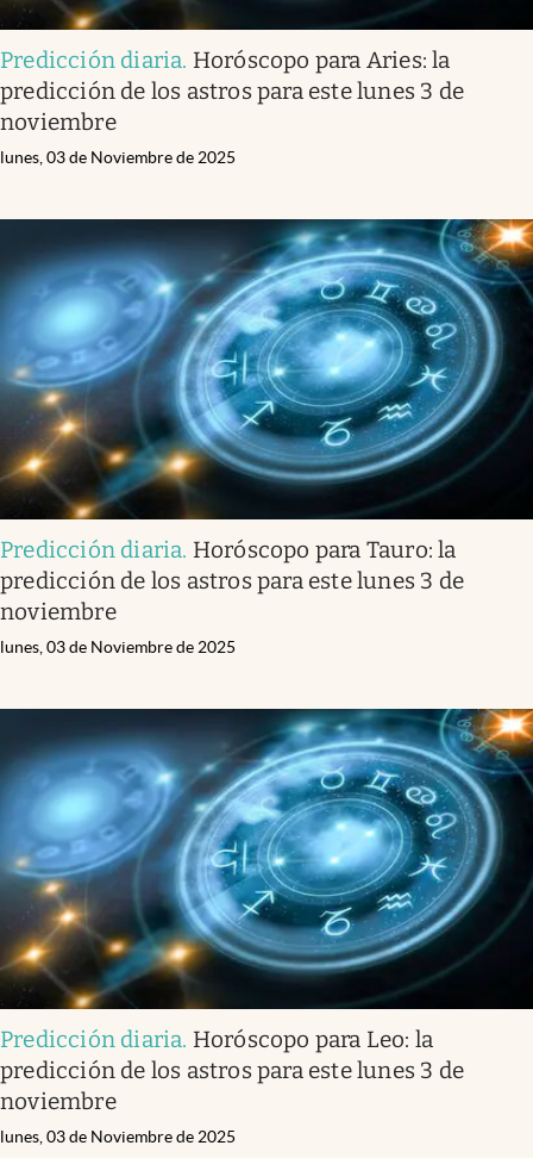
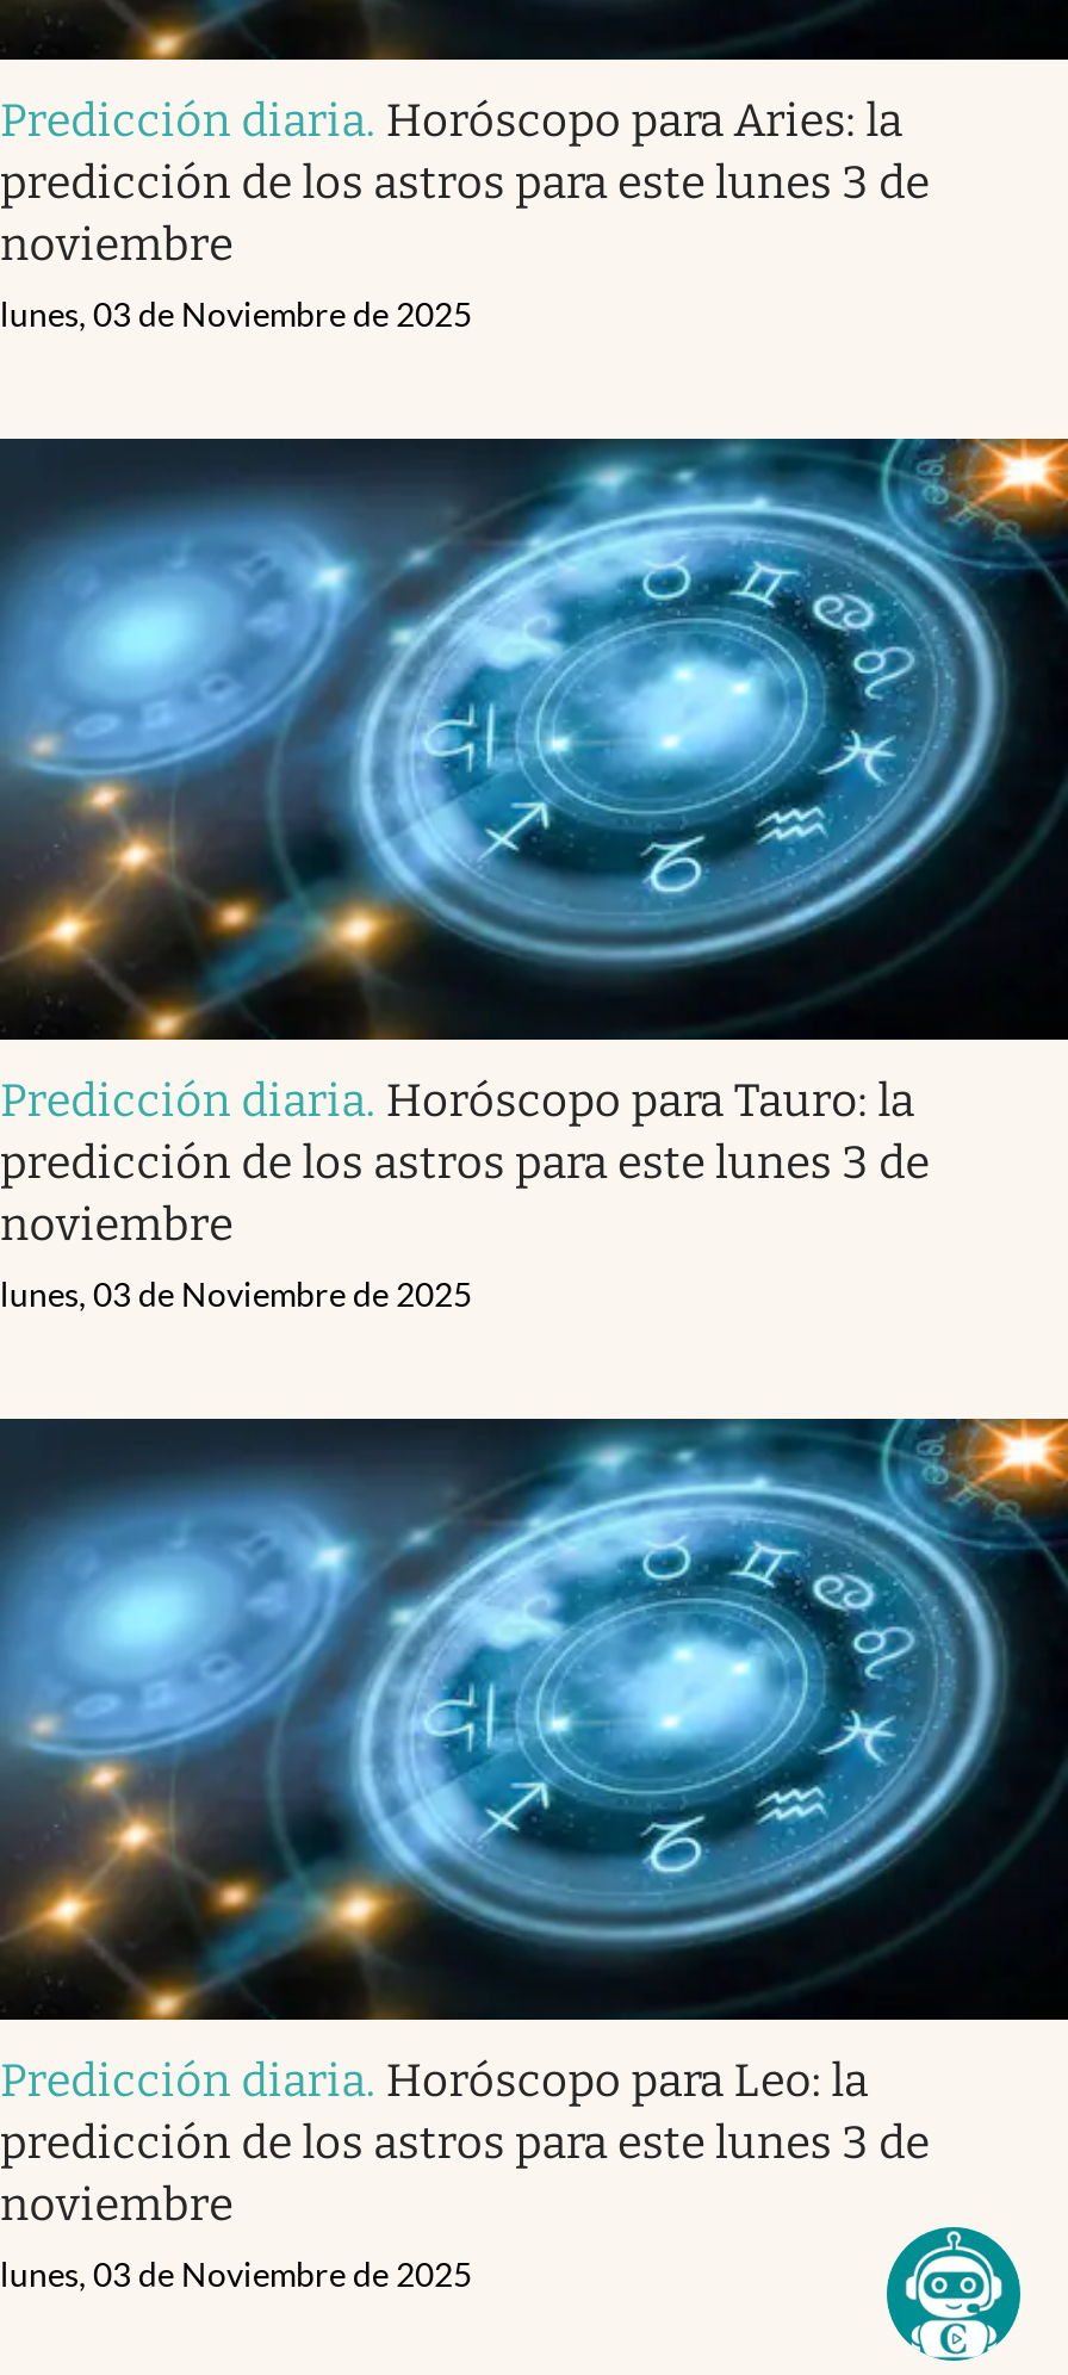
none -> [884,2225,1023,2363] [image]

